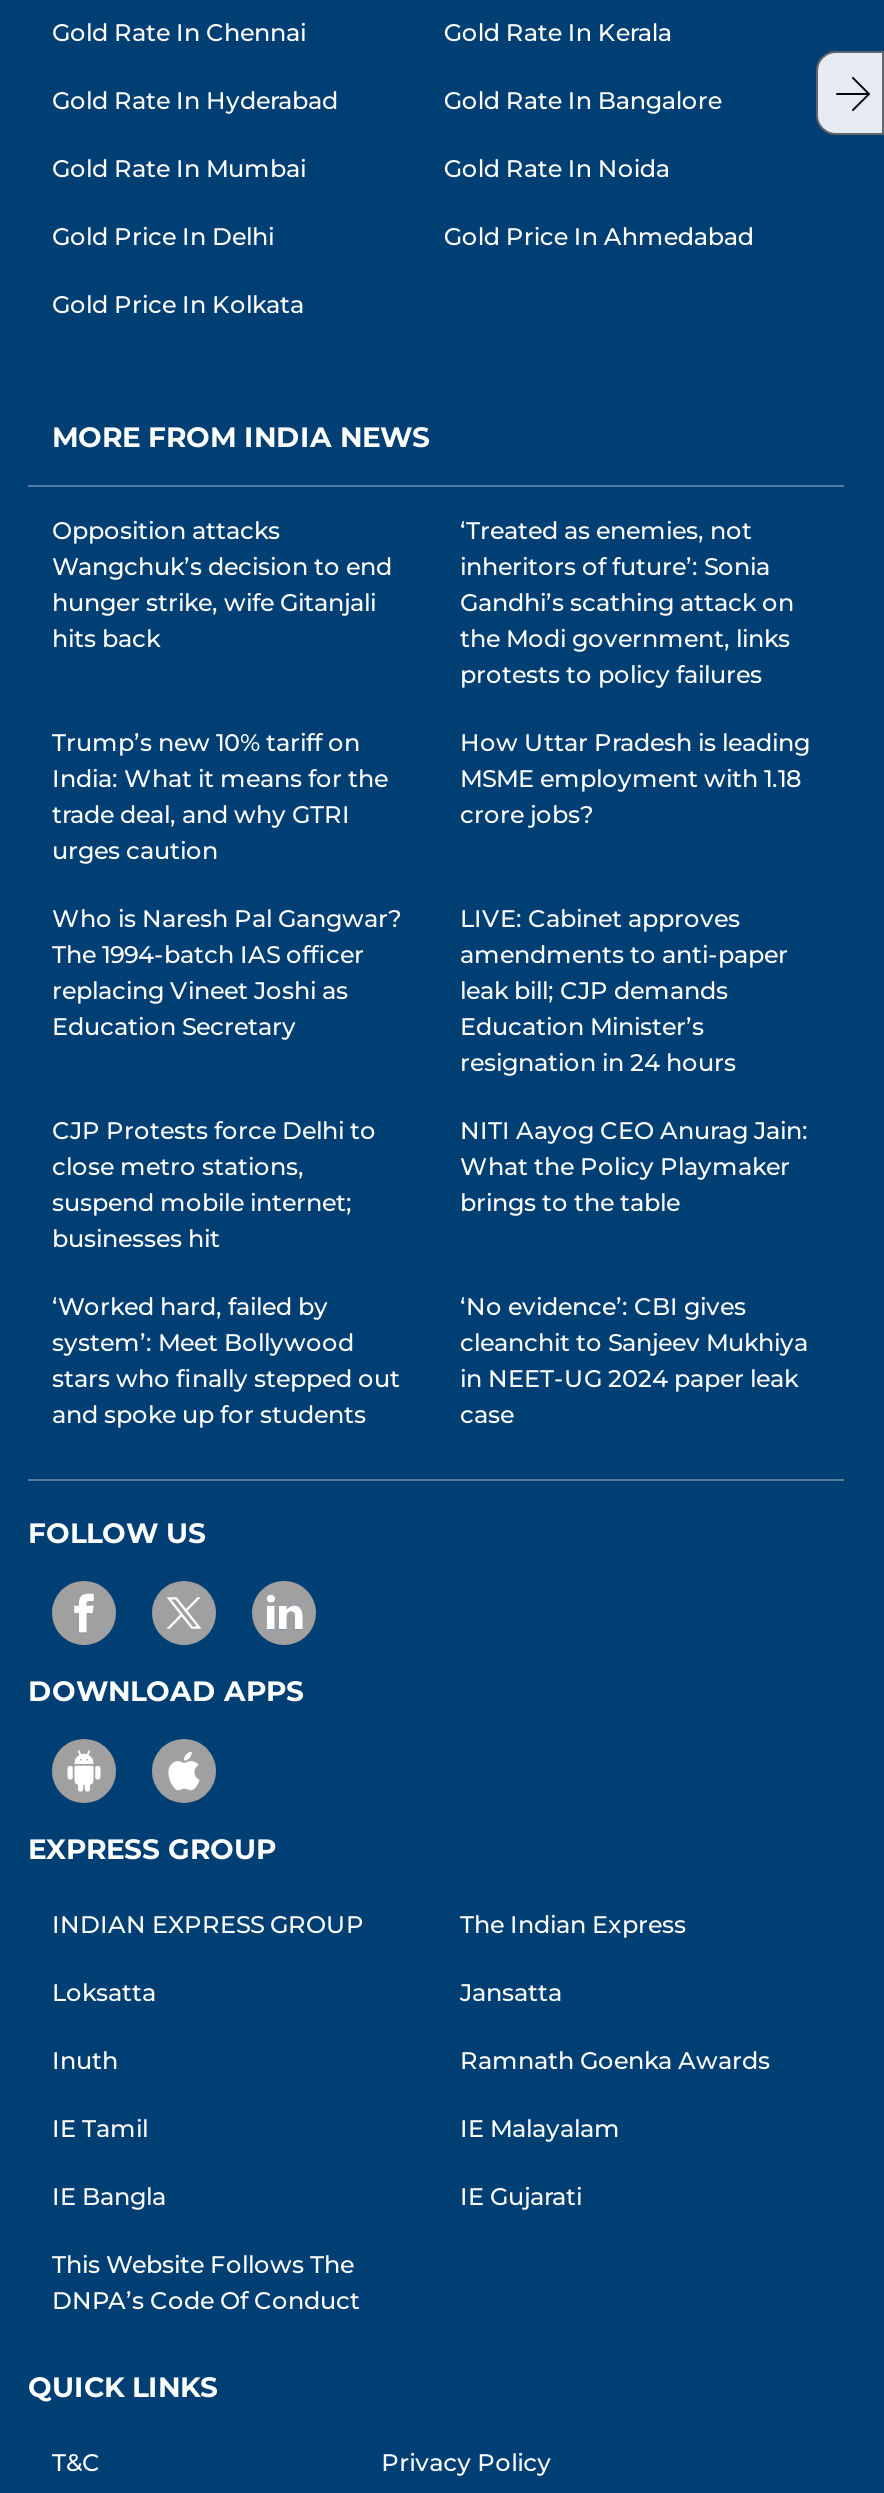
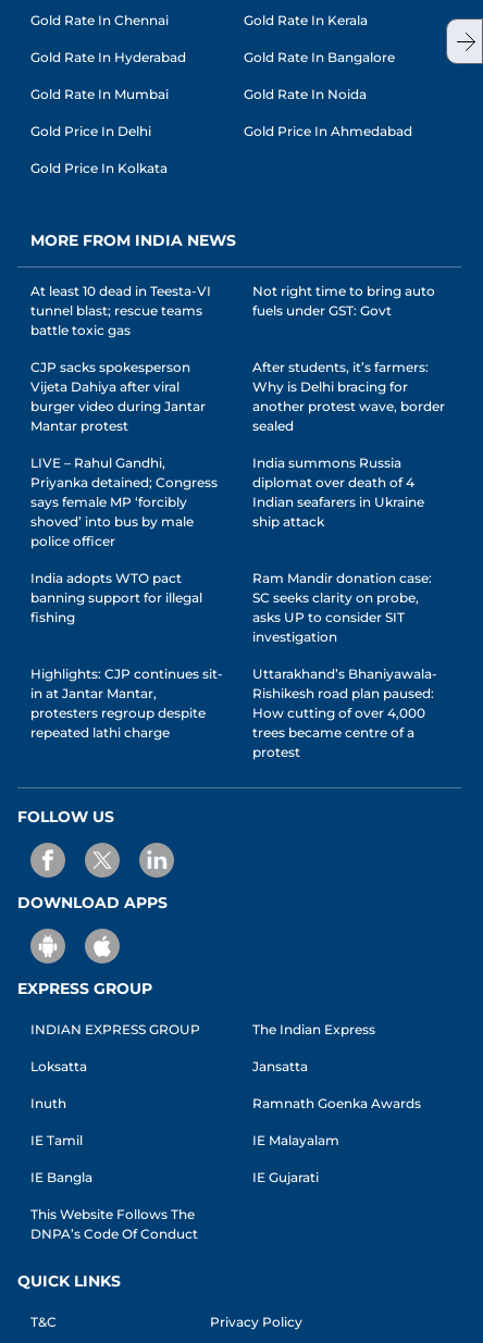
[814,29,878,137] [image] -> [445,17,480,76] [image]
[52,515,392,653] Opposition attacks | Wangchuk’s decision to end | hunger strike, wife Gitanjali | hits back -> [30,283,211,338] At least 10 dead in Teesta-VI | tunnel blast; rescue teams | battle toxic gas
[460,515,794,689] ‘Treated as enemies, not | inheritors of future’: Sonia | Gandhi’s scathing attack on | the Modi government, links | protests to policy failures -> [252,283,435,319] Not right time to bring auto | fuels under GST: Govt
[52,727,388,865] Trump’s new 10% tariff on | India: What it means for the | trade deal, and why GTRI | urges caution -> [30,359,206,434] CJP sacks spokesperson | Vijeta Dahiya after viral | burger video during Jantar | Mantar protest
[460,727,810,829] How Uttar Pradesh is leading | MSME employment with 1.18 | crore jobs? -> [252,359,445,434] After students, it’s farmers: | Why is Delhi bracing for | another protest wave, border | sealed
[52,903,402,1041] Who is Naresh Pal Gangwar? | The 1994-batch IAS officer | replacing Vineet Joshi as | Education Secretary -> [30,455,218,549] LIVE – Rahul Gandhi, | Priyanka detained; Congress | says female MP ‘forcibly | shoved’ into bus by male | police officer
[460,903,788,1077] LIVE: Cabinet approves | amendments to anti-paper | leak bill; CJP demands | Education Minister’s | resignation in 24 hours -> [252,455,424,530] India summons Russia | diplomat over death of 4 | Indian seafarers in Ukraine | ship attack
[52,1115,376,1253] CJP Protests force Delhi to | close metro stations, | suspend mobile internet; | businesses hit -> [30,570,202,625] India adopts WTO pact | banning support for illegal | fishing
[460,1115,808,1217] NITI Aayog CEO Anurag Jain: | What the Policy Playmaker | brings to the table -> [252,570,432,645] Ram Mandir donation case: | SC seeks clarity on probe, | asks UP to consider SIT | investigation
[52,1291,400,1429] ‘Worked hard, failed by | system’: Meet Bollywood | stars who finally stepped out | and spoke up for students -> [30,666,223,741] Highlights: CJP continues sit- | in at Jantar Mantar, | protesters regroup despite | repeated lathi charge
[460,1291,808,1429] ‘No evidence’: CBI gives | cleanchit to Sanjeev Mukhiya | in NEET-UG 2024 paper leak | case -> [252,666,437,760] Uttarakhand’s Bhaniyawala- | Rishikesh road plan paused: | How cutting of over 4,000 | trees became centre of a | protest

